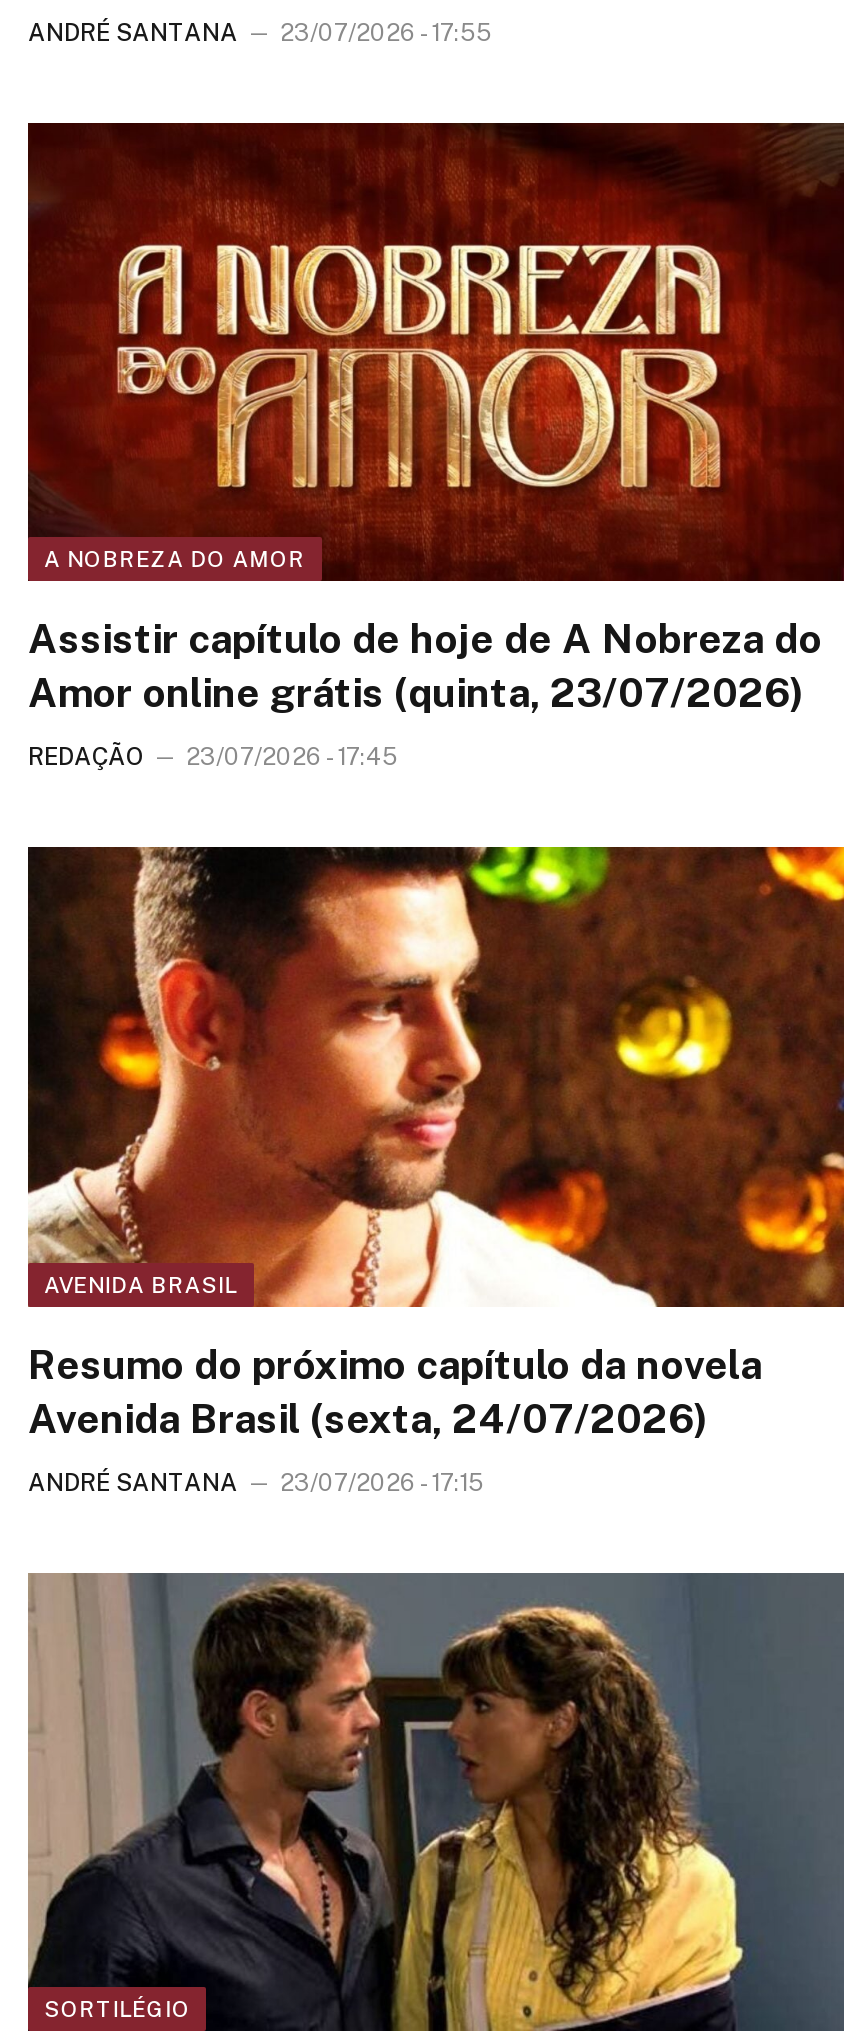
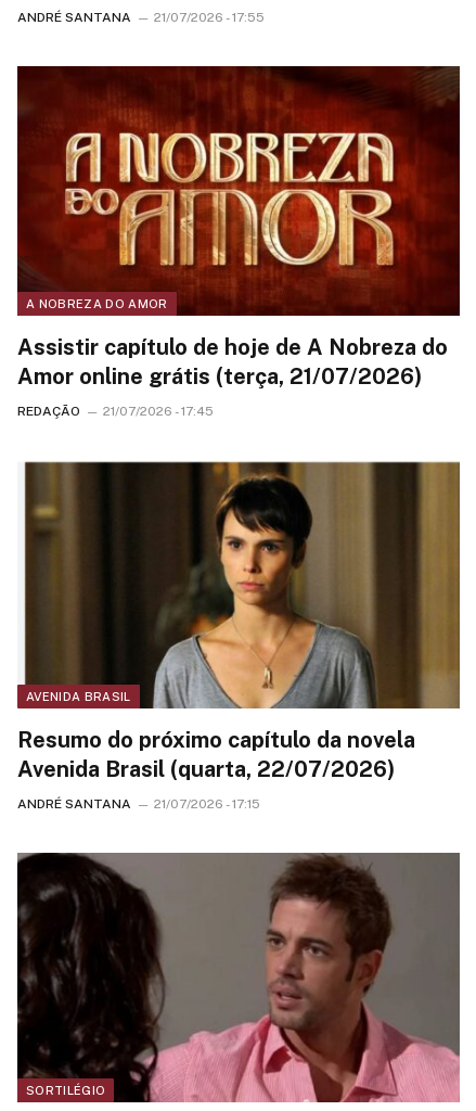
[28,18,492,46] ANDRÉ SANTANA 23/07/2026 - 17:55 -> [17,10,265,25] ANDRÉ SANTANA 21/07/2026 - 17:55
[28,669,804,717] Amor online grátis (quinta, 23/07/2026) -> [17,363,422,389] Amor online grátis (terça, 21/07/2026)
[28,743,398,771] REDAÇÃO 23/07/2026 - 17:45 -> [17,403,214,418] REDAÇÃO 21/07/2026 - 17:45
[26,844,846,1308] [image] -> [17,459,461,710] [image]
[28,1394,708,1442] Avenida Brasil (sexta, 24/07/2026) -> [17,756,395,782] Avenida Brasil (quarta, 22/07/2026)
[28,1468,484,1496] ANDRÉ SANTANA 23/07/2026 - 17:15 -> [17,796,260,812] ANDRÉ SANTANA 21/07/2026 - 17:15
[28,1572,846,2034] [image] -> [17,852,460,1103] [image]

